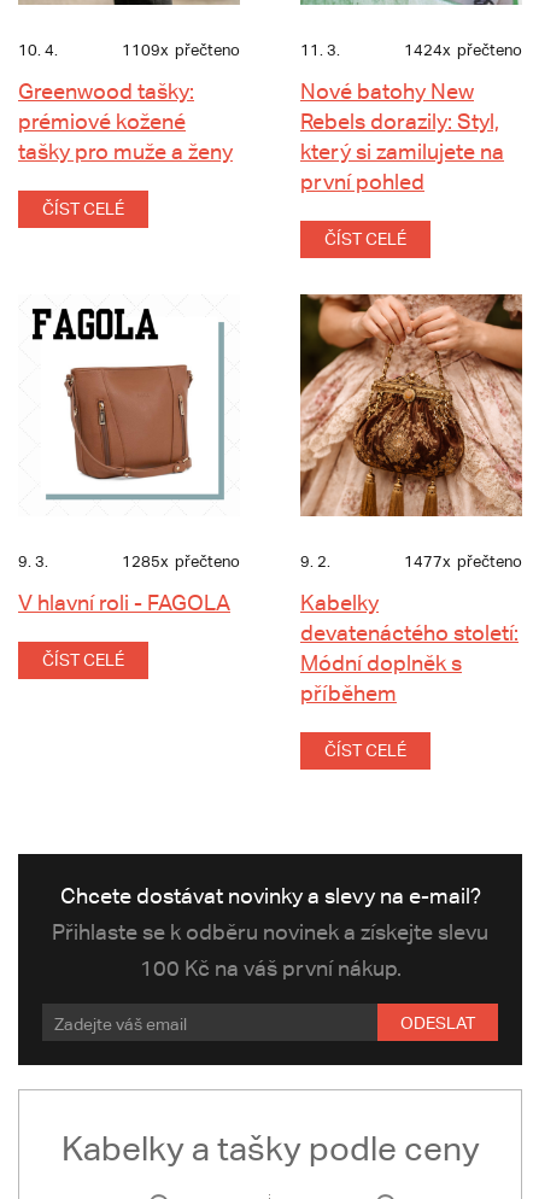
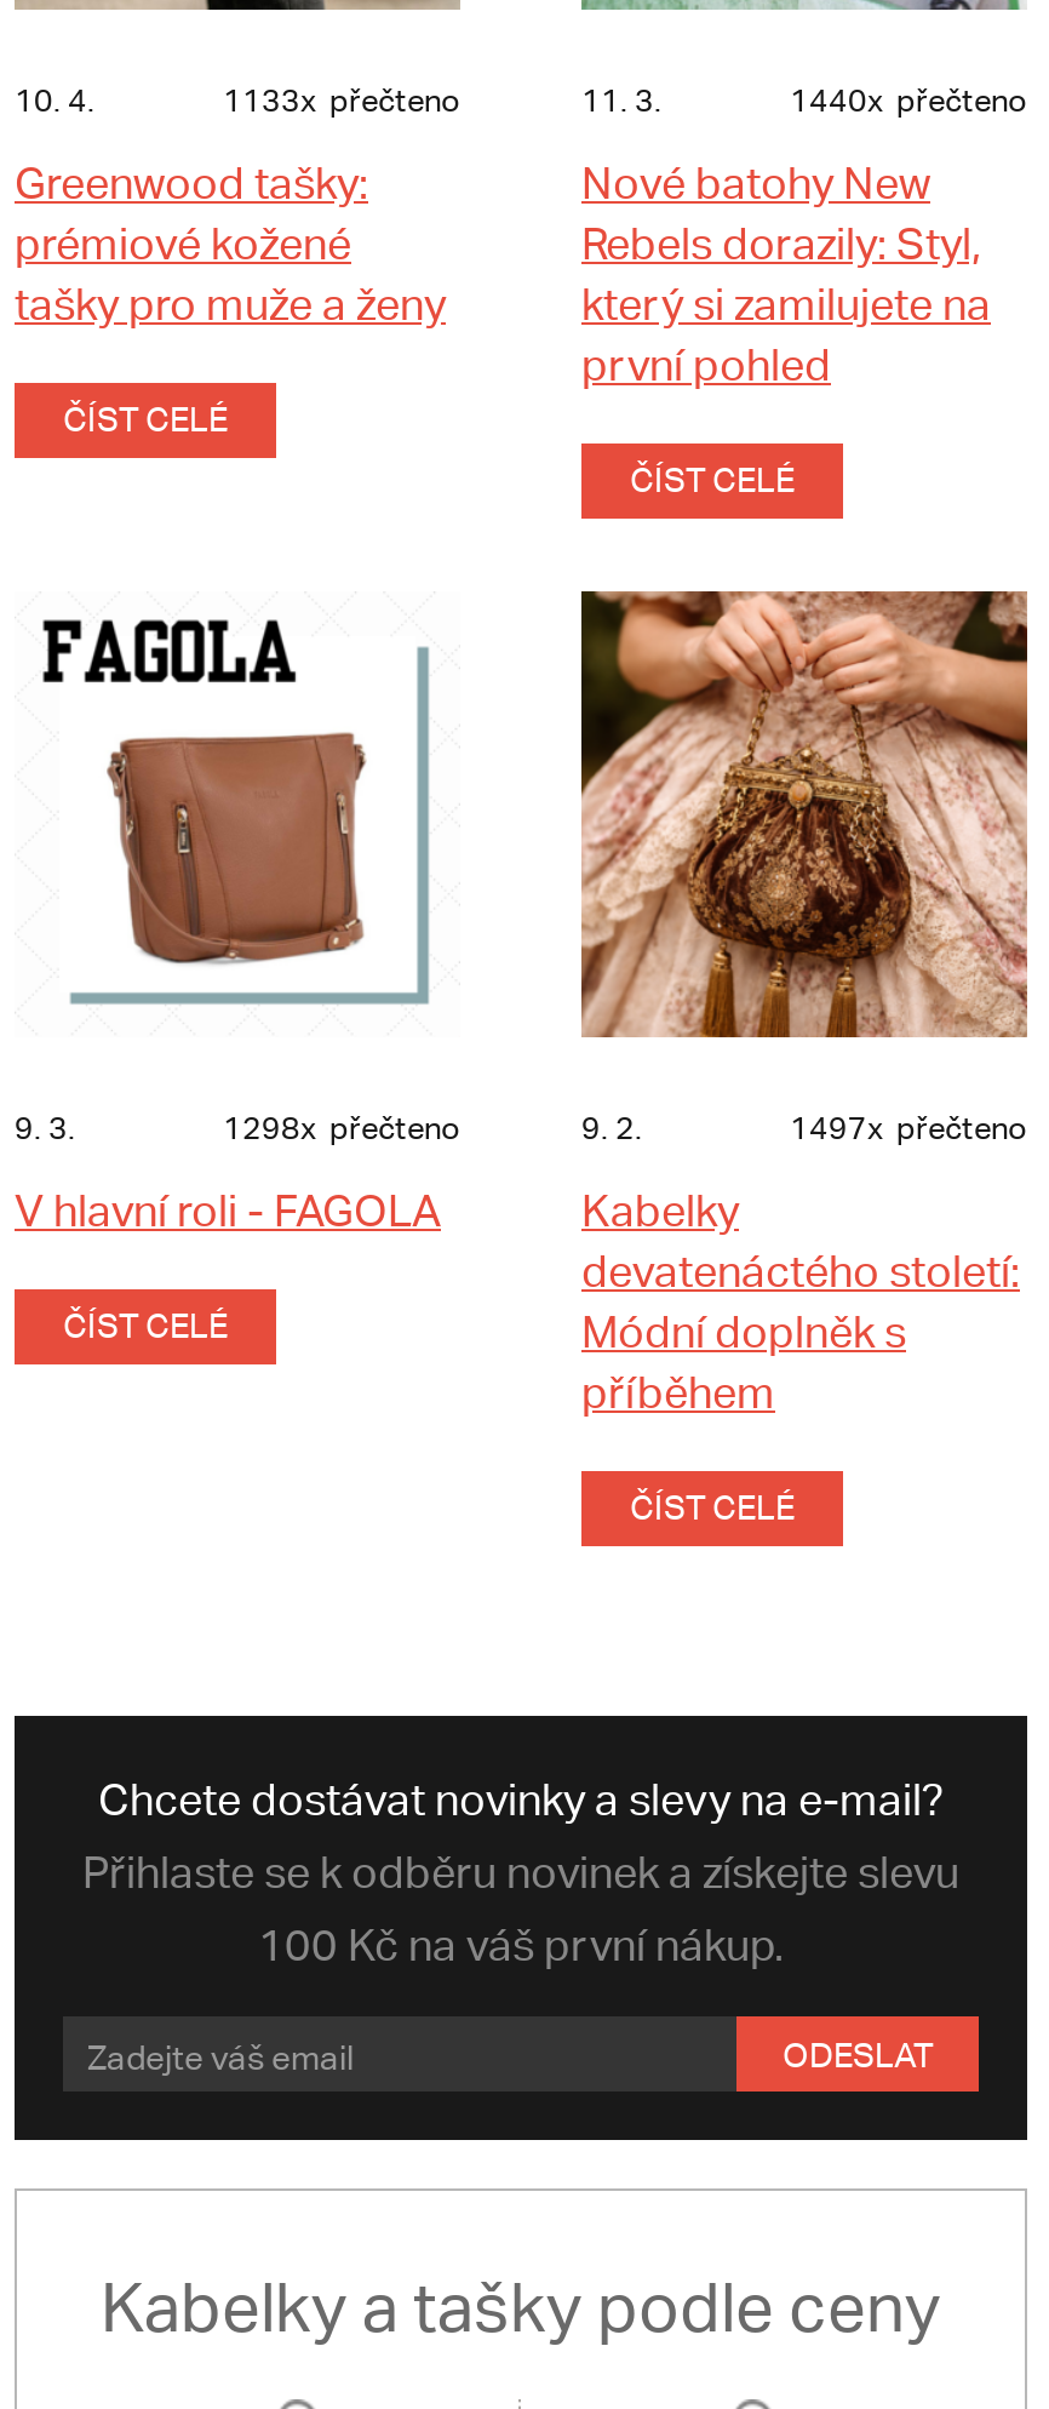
[122,41,240,59] 1109x přečteno -> [223,83,460,119] 1133x přečteno
[404,41,522,59] 1424x přečteno -> [790,83,1027,119] 1440x přečteno
[122,553,240,571] 1285x přečteno -> [223,1110,460,1147] 1298x přečteno
[404,553,522,571] 1477x přečteno -> [790,1110,1027,1147] 1497x přečteno

